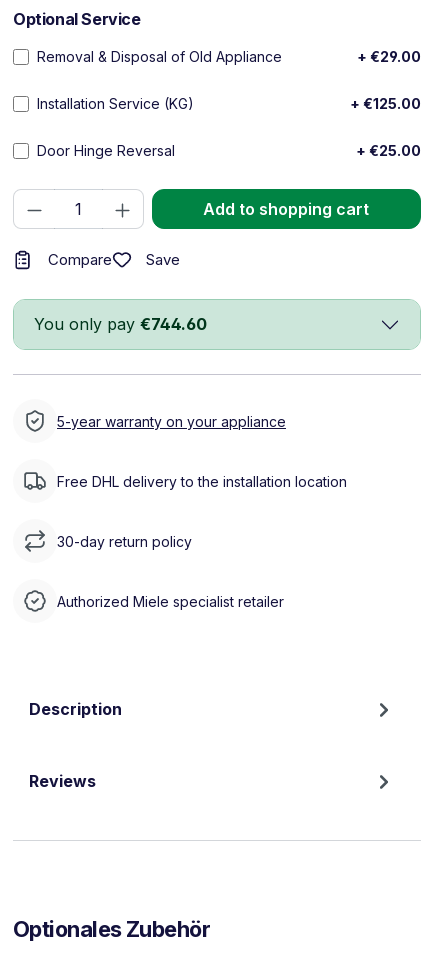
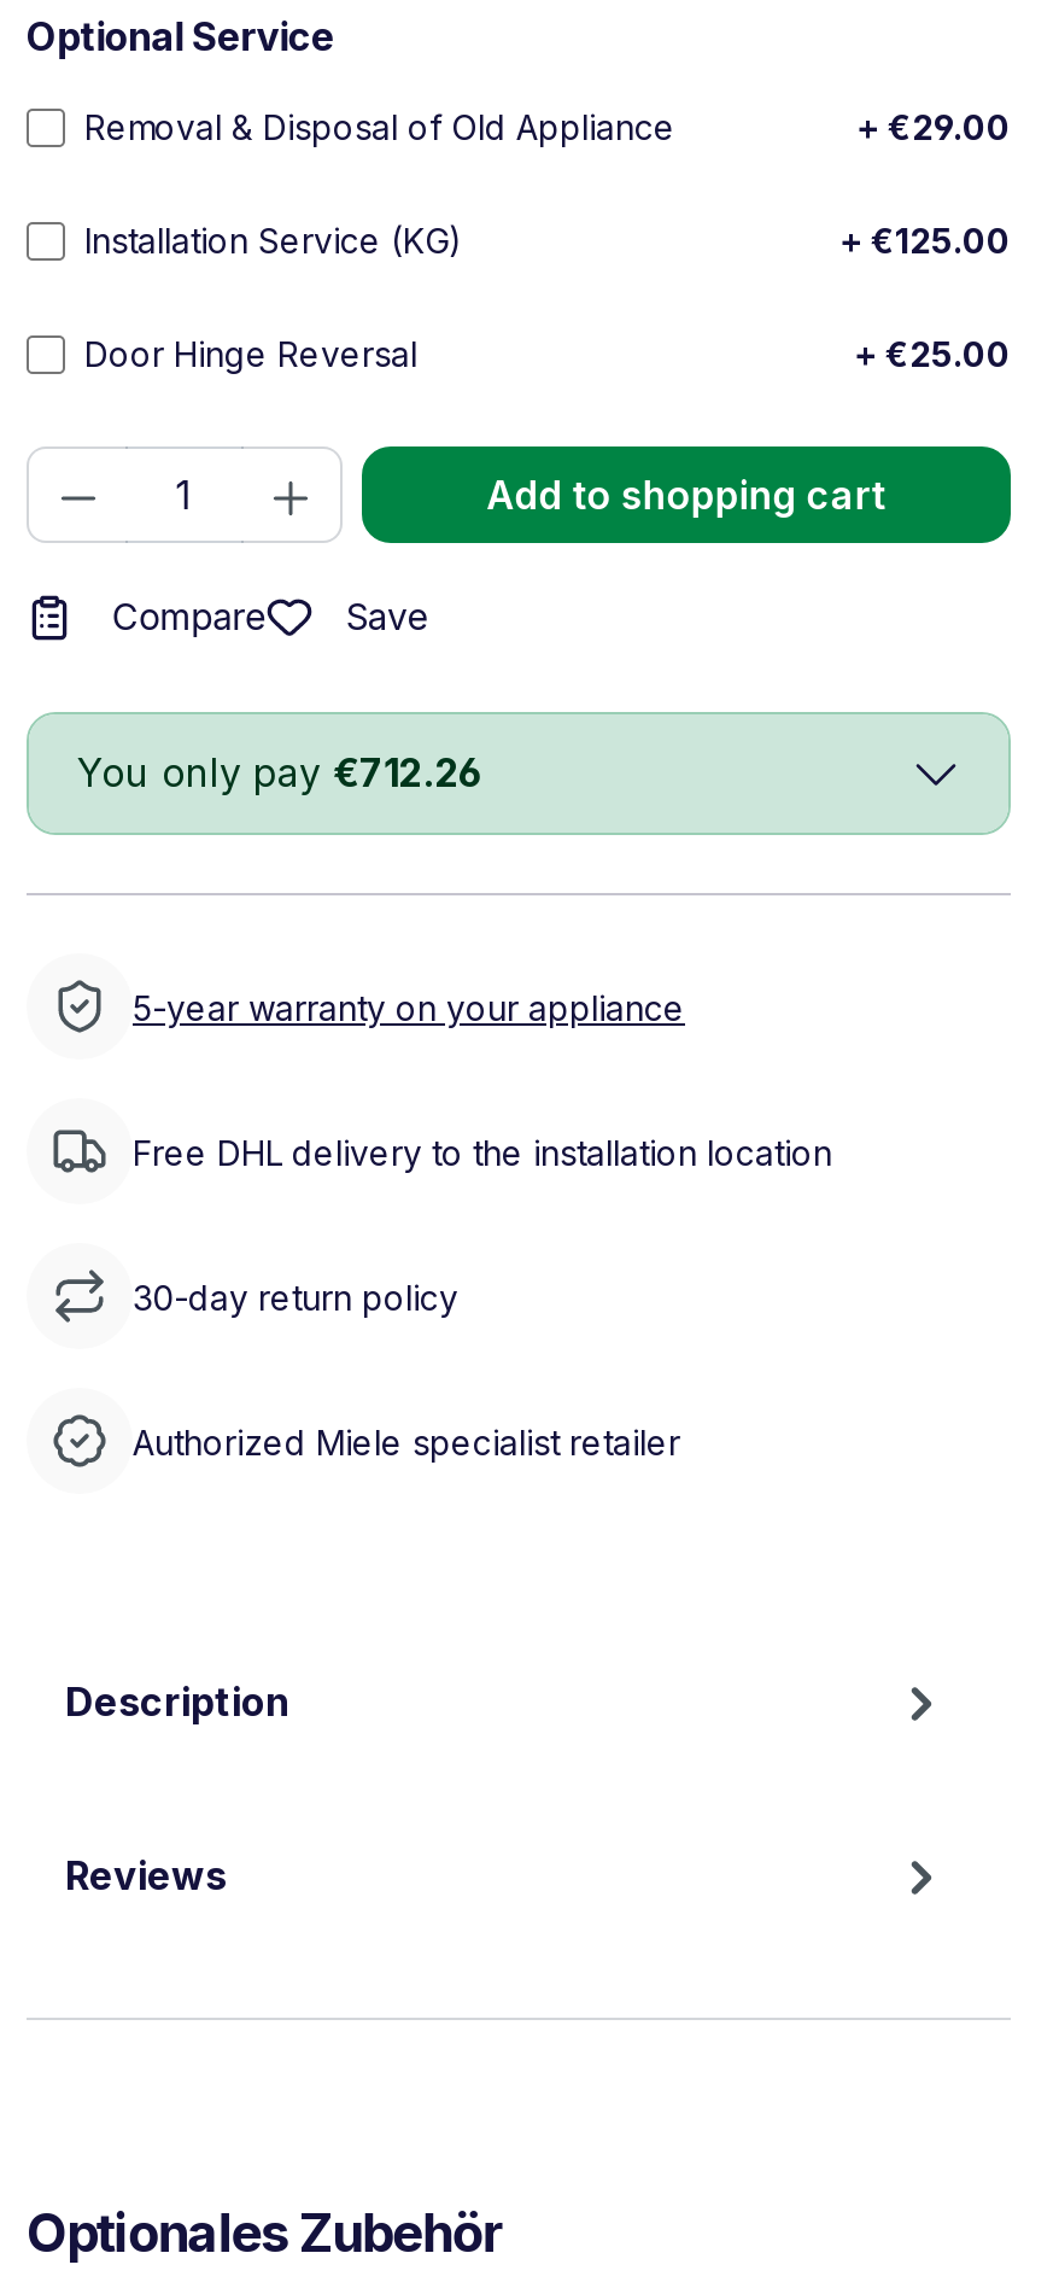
[34,314,207,334] You only pay €744.60 -> [77,749,482,797] You only pay €712.26

